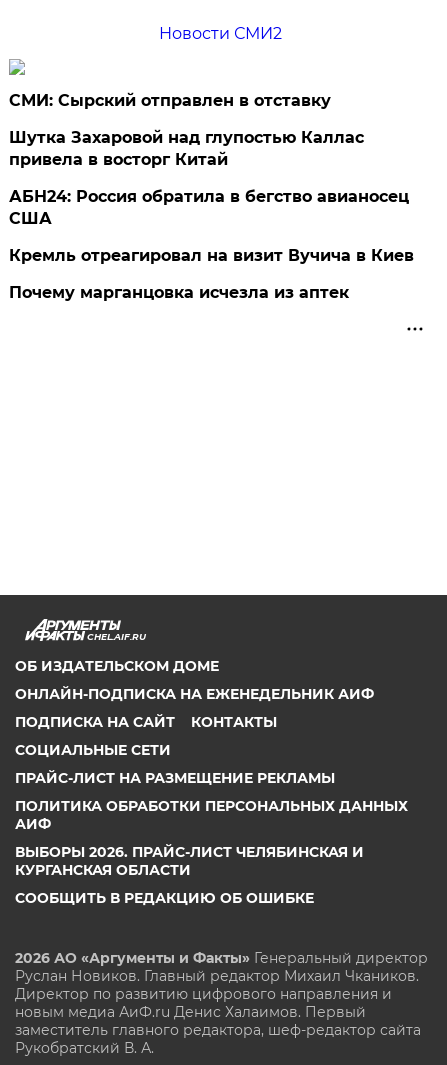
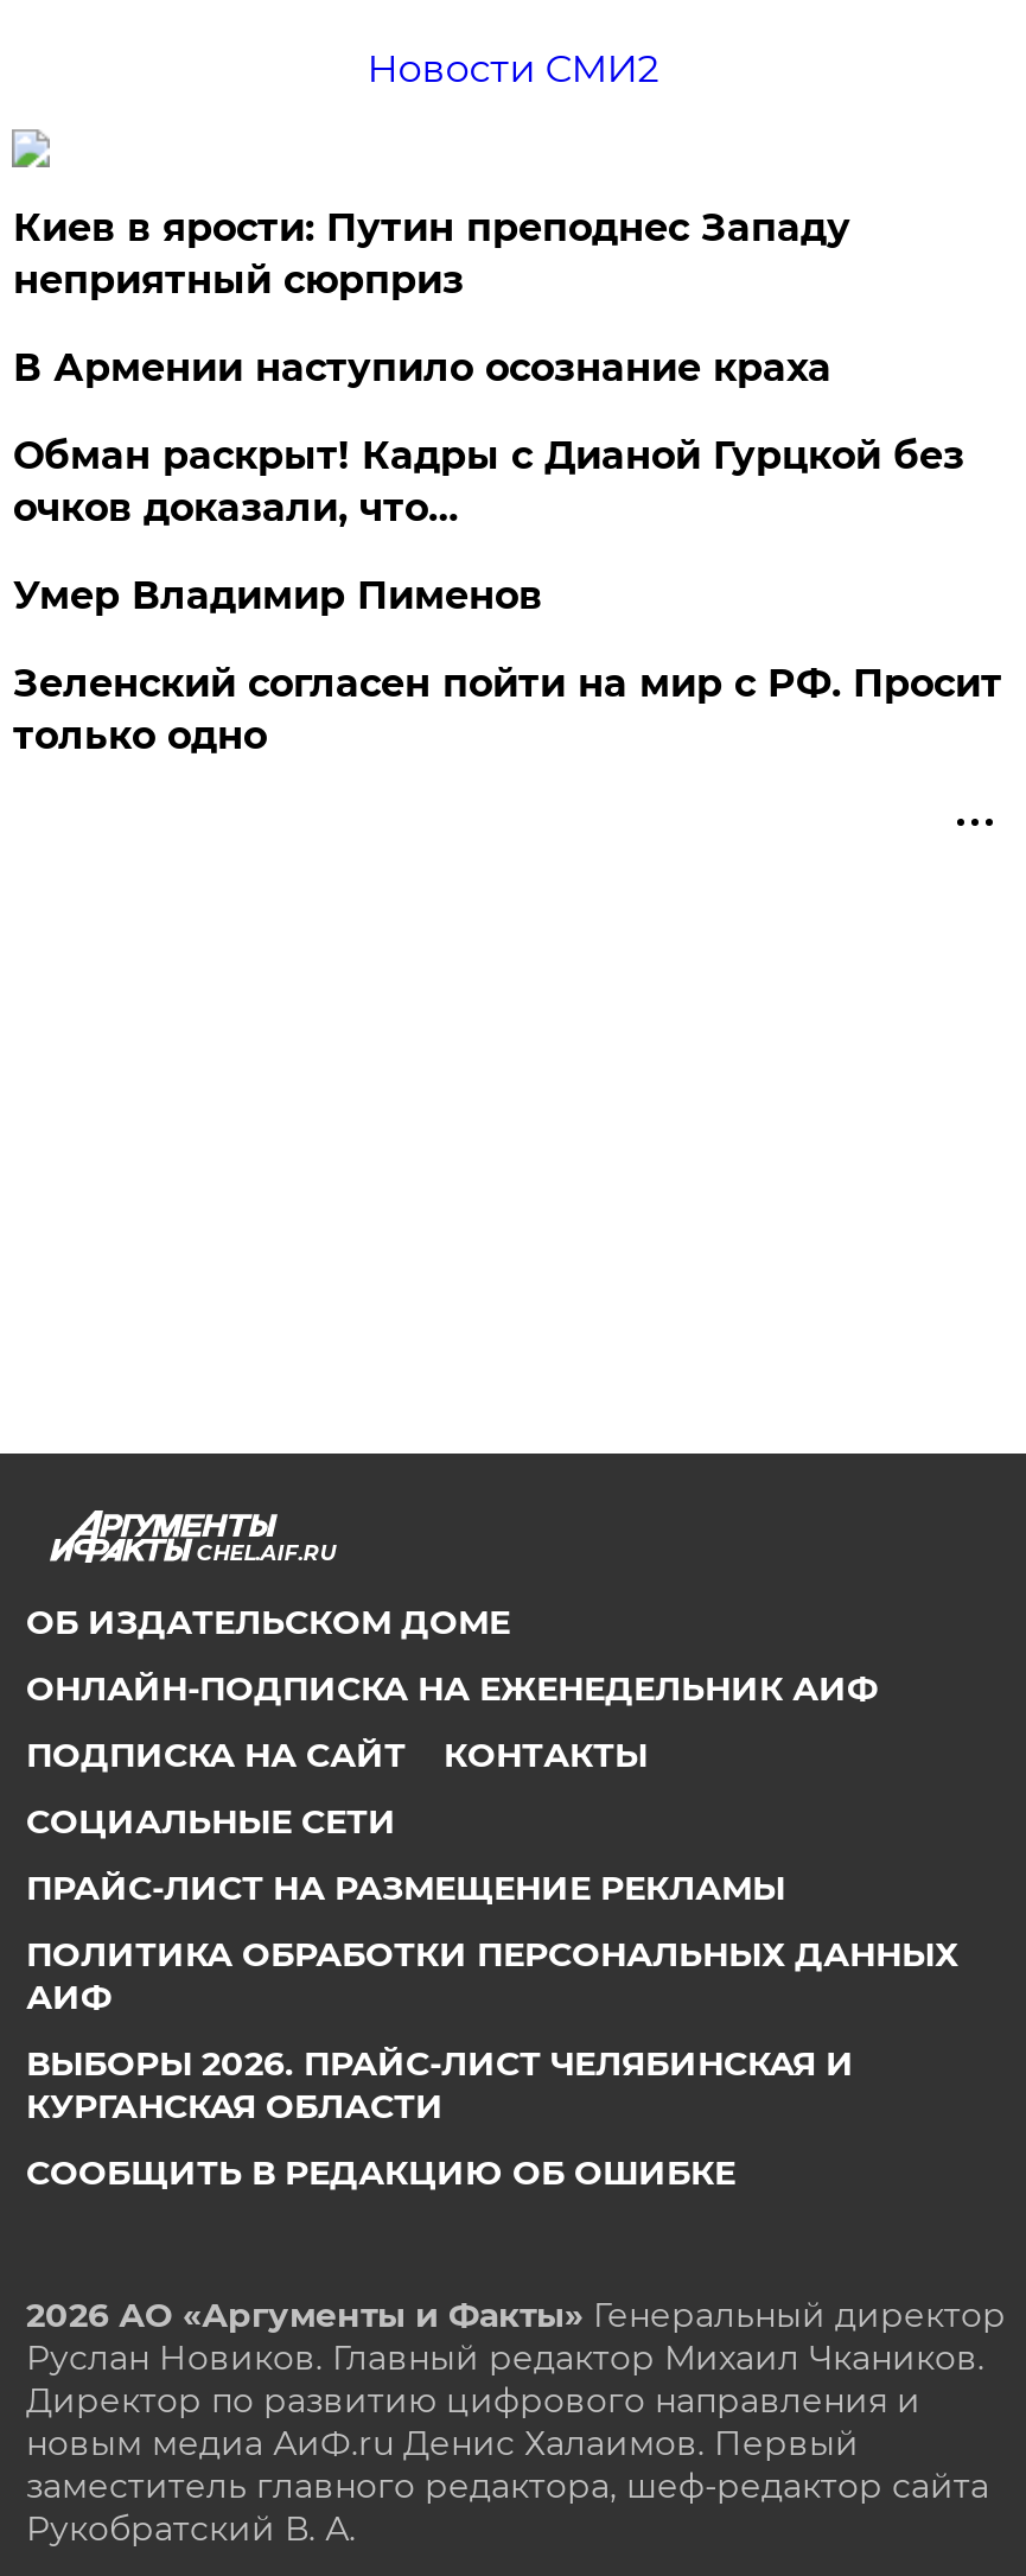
[9,91,331,110] СМИ: Сырский отправлен в отставку -> [13,205,850,302] Киев в ярости: Путин преподнес Западу | неприятный сюрприз
[9,128,364,169] Шутка Захаровой над глупостью Каллас | привела в восторг Китай -> [13,345,831,390] В Армении наступило осознание краха
[9,187,409,228] АБН24: Россия обратила в бегство авианосец | США -> [13,433,964,530] Обман раскрыт! Кадры с Дианой Гурцкой без | очков доказали, что…
[9,246,414,265] Кремль отреагировал на визит Вучича в Киев -> [13,573,542,618] Умер Владимир Пименов
[9,283,349,302] Почему марганцовка исчезла из аптек -> [13,661,1002,758] Зеленский согласен пойти на мир с РФ. Просит | только одно

